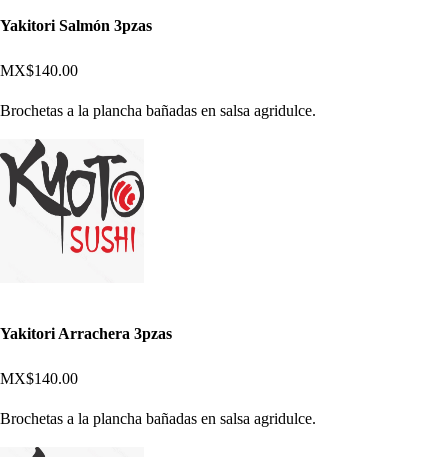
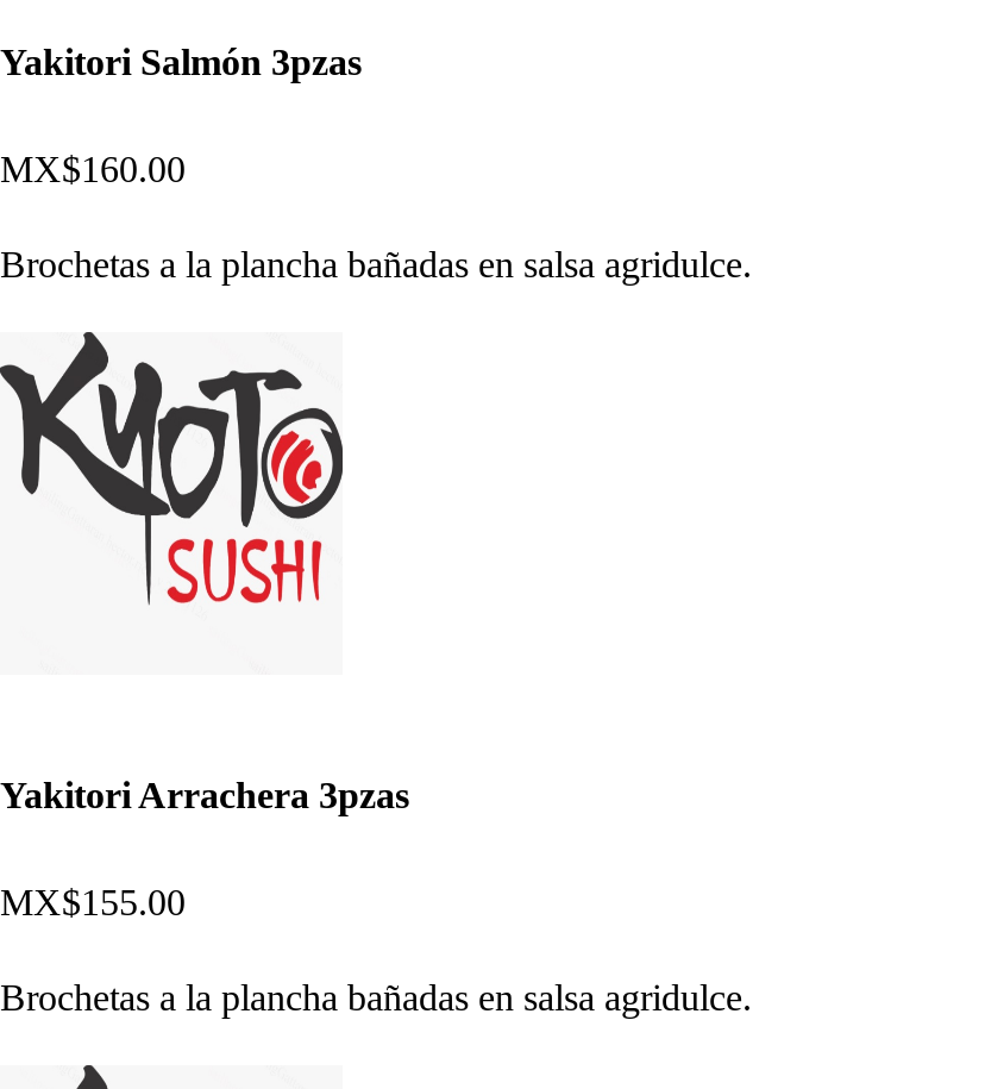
[0,62,78,79] MX$140.00 -> [0,149,186,189] MX$160.00
[0,370,78,387] MX$140.00 -> [0,883,186,923] MX$155.00

